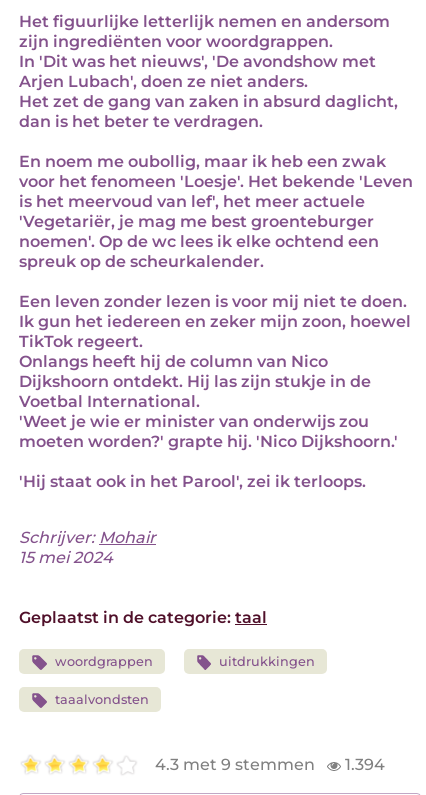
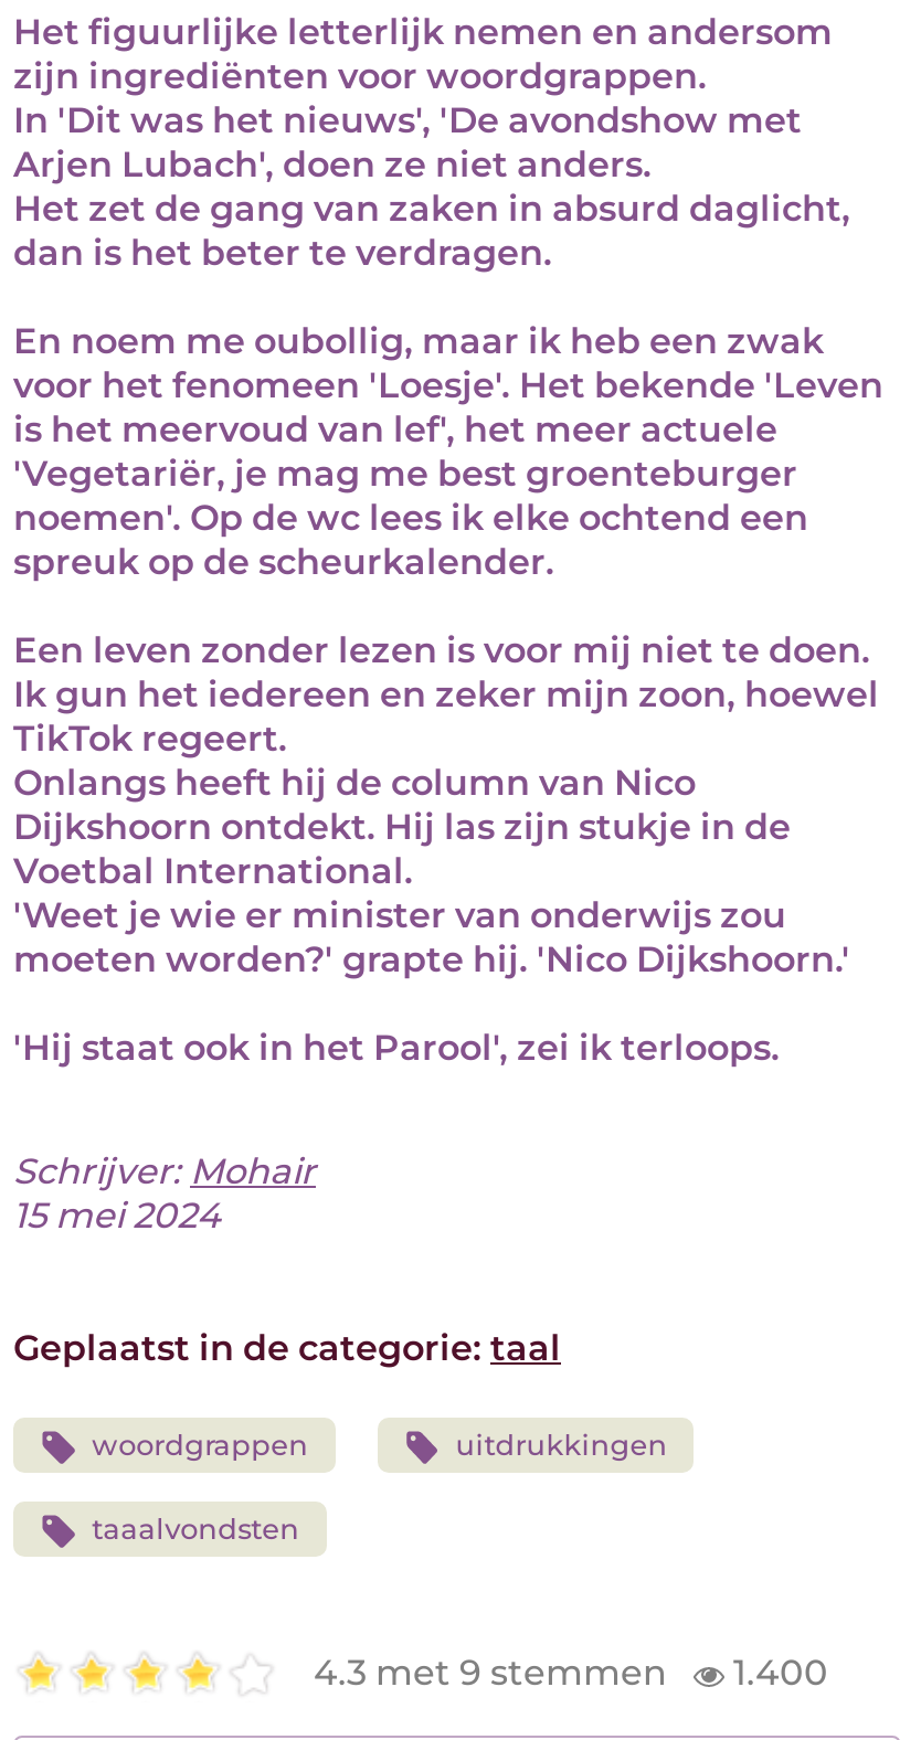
[155,755,385,774] 4.3 met 9 stemmen 1.394 -> [314,1652,828,1694] 4.3 met 9 stemmen 1.400

